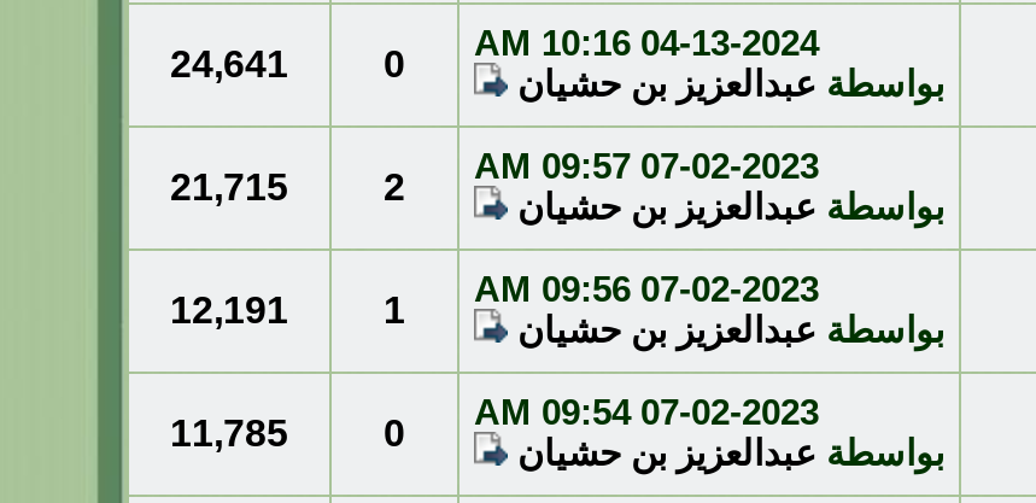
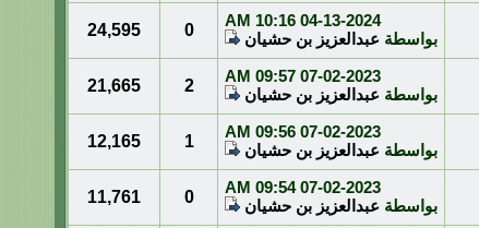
[170,44,288,85] 24,641 -> [87,21,141,40] 24,595
[170,167,288,208] 21,715 -> [87,77,141,95] 21,665
[170,290,288,331] 12,191 -> [87,132,141,151] 12,165
[170,413,288,454] 11,785 -> [87,188,141,207] 11,761

